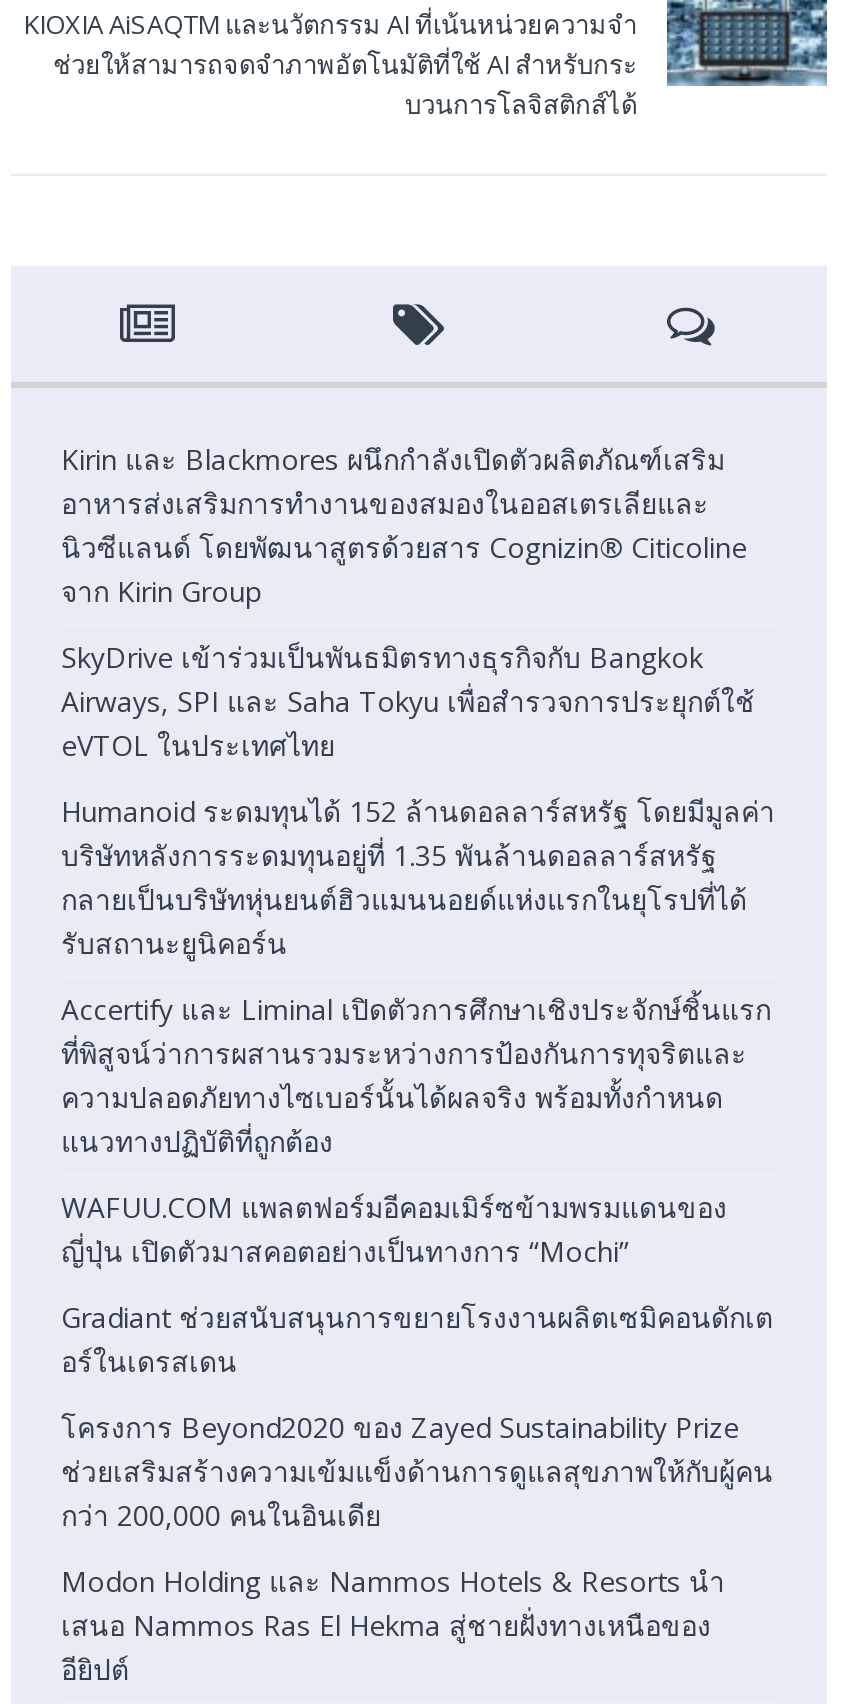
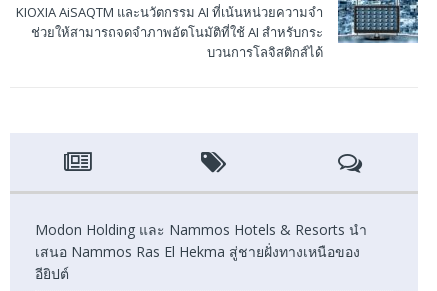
[61,439,775,1533] Kirin และ Blackmores ผนึกกำลังเปิดตัวผลิตภัณฑ์เสริม | อาหารส่งเสริมการทำงานของสมองในออสเตรเลียและ | นิวซีแลนด์ โดยพัฒนาสูตรด้วยสาร Cognizin® Citicoline | จาก Kirin Group | SkyDrive เข้าร่วมเป็นพันธมิตรทางธุรกิจกับ Bangkok | Airways, SPI และ Saha Tokyu เพื่อสำรวจการประยุกต์ใช้ | eVTOL ในประเทศไทย | Humanoid ระดมทุนได้ 152 ล้านดอลลาร์สหรัฐ โดยมีมูลค่า | บริษัทหลังการระดมทุนอยู่ที่ 1.35 พันล้านดอลลาร์สหรัฐ | กลายเป็นบริษัทหุ่นยนต์ฮิวแมนนอยด์แห่งแรกในยุโรปที่ได้ | รับสถานะยูนิคอร์น | Accertify และ Liminal เปิดตัวการศึกษาเชิงประจักษ์ชิ้นแรก | ที่พิสูจน์ว่าการผสานรวมระหว่างการป้องกันการทุจริตและ | ความปลอดภัยทางไซเบอร์นั้นได้ผลจริง พร้อมทั้งกำหนด | แนวทางปฏิบัติที่ถูกต้อง | WAFUU.COM แพลตฟอร์มอีคอมเมิร์ซข้ามพรมแดนของ | ญี่ปุ่น เปิดตัวมาสคอตอย่างเป็นทางการ “Mochi” | Gradiant ช่วยสนับสนุนการขยายโรงงานผลิตเซมิคอนดักเต | อร์ในเดรสเดน | โครงการ Beyond2020 ของ Zayed Sustainability Prize | ช่วยเสริมสร้างความเข้มแข็งด้านการดูแลสุขภาพให้กับผู้คน | กว่า 200,000 คนในอินเดีย -> none

